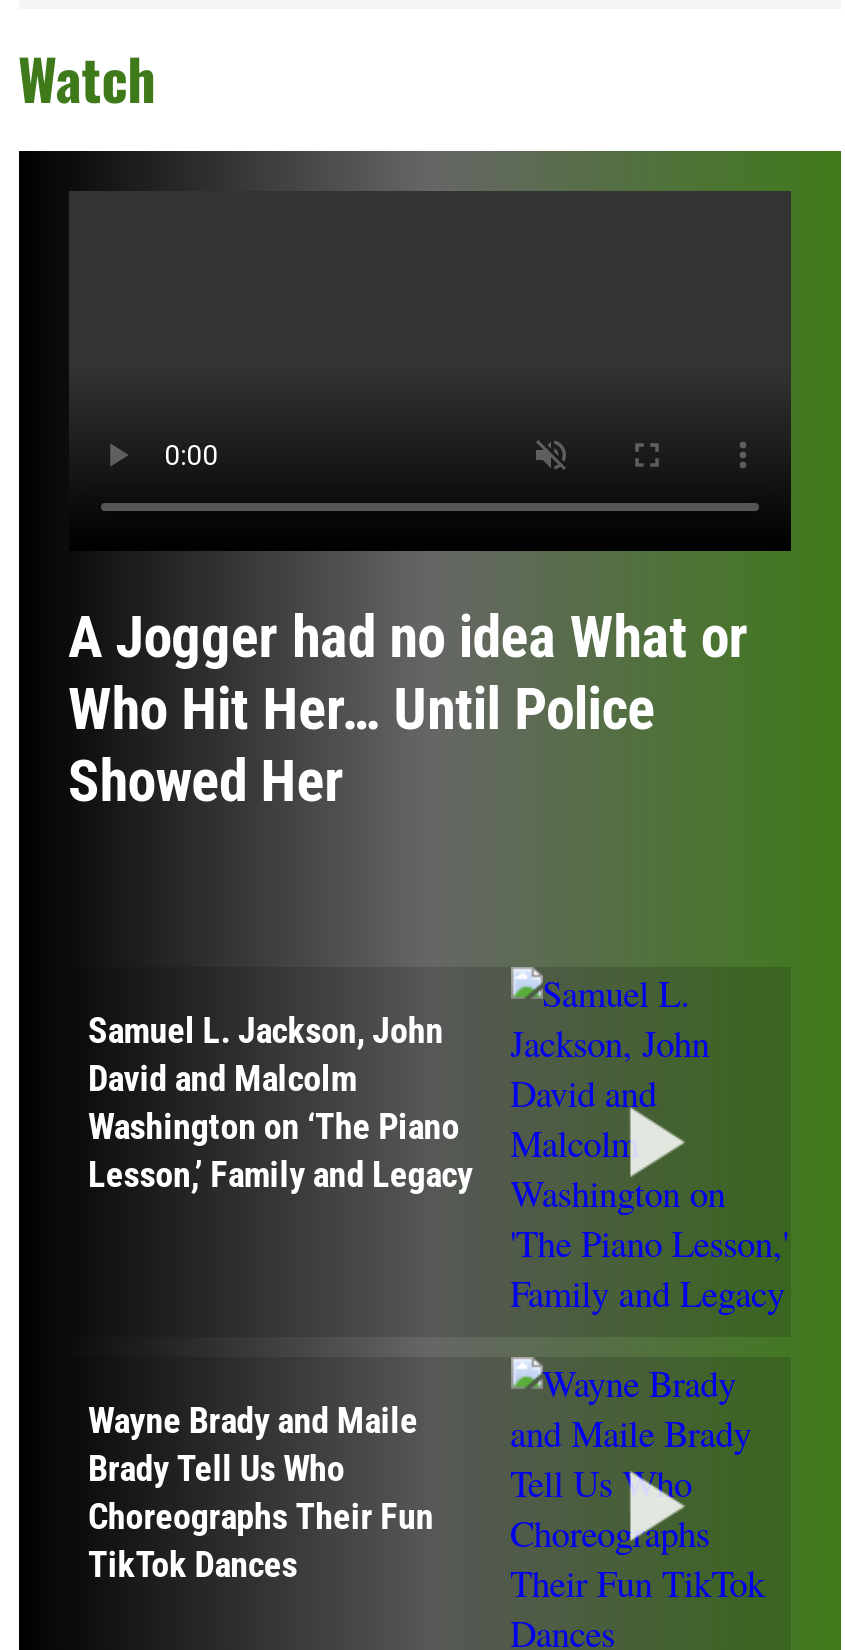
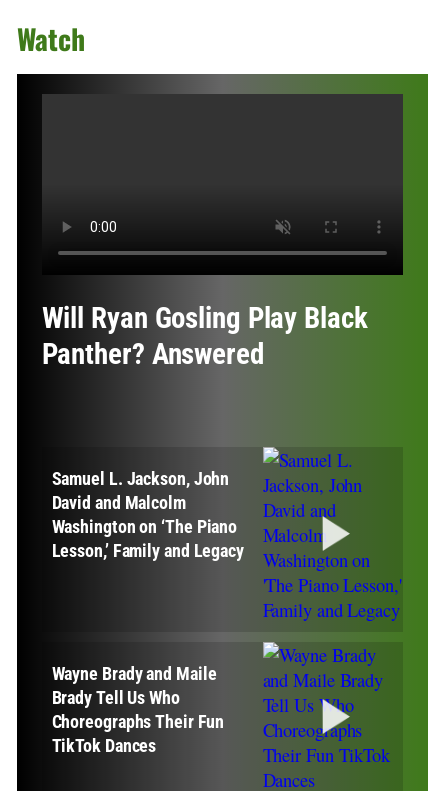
[68,604,748,816] A Jogger had no idea What or | Who Hit Her… Until Police | Showed Her -> [41,301,368,371] Will Ryan Gosling Play Black | Panther? Answered

